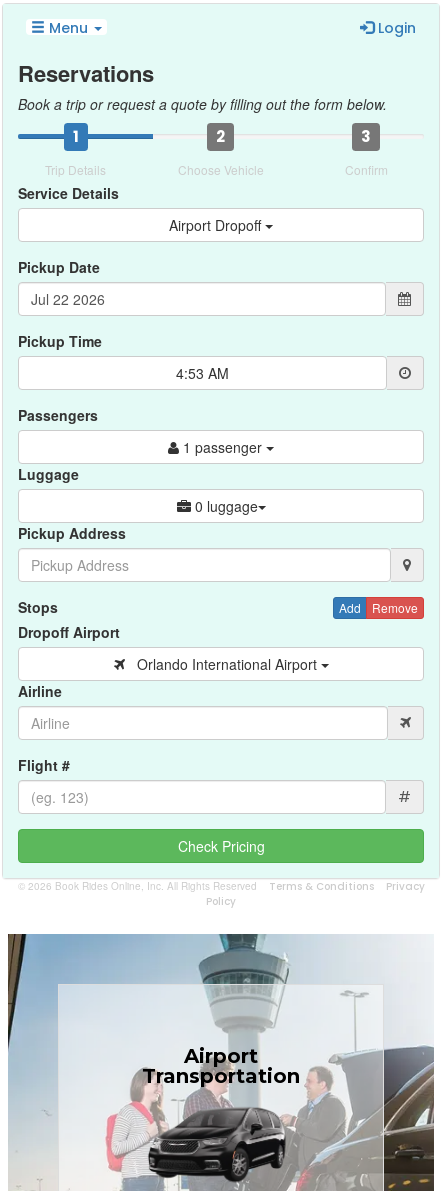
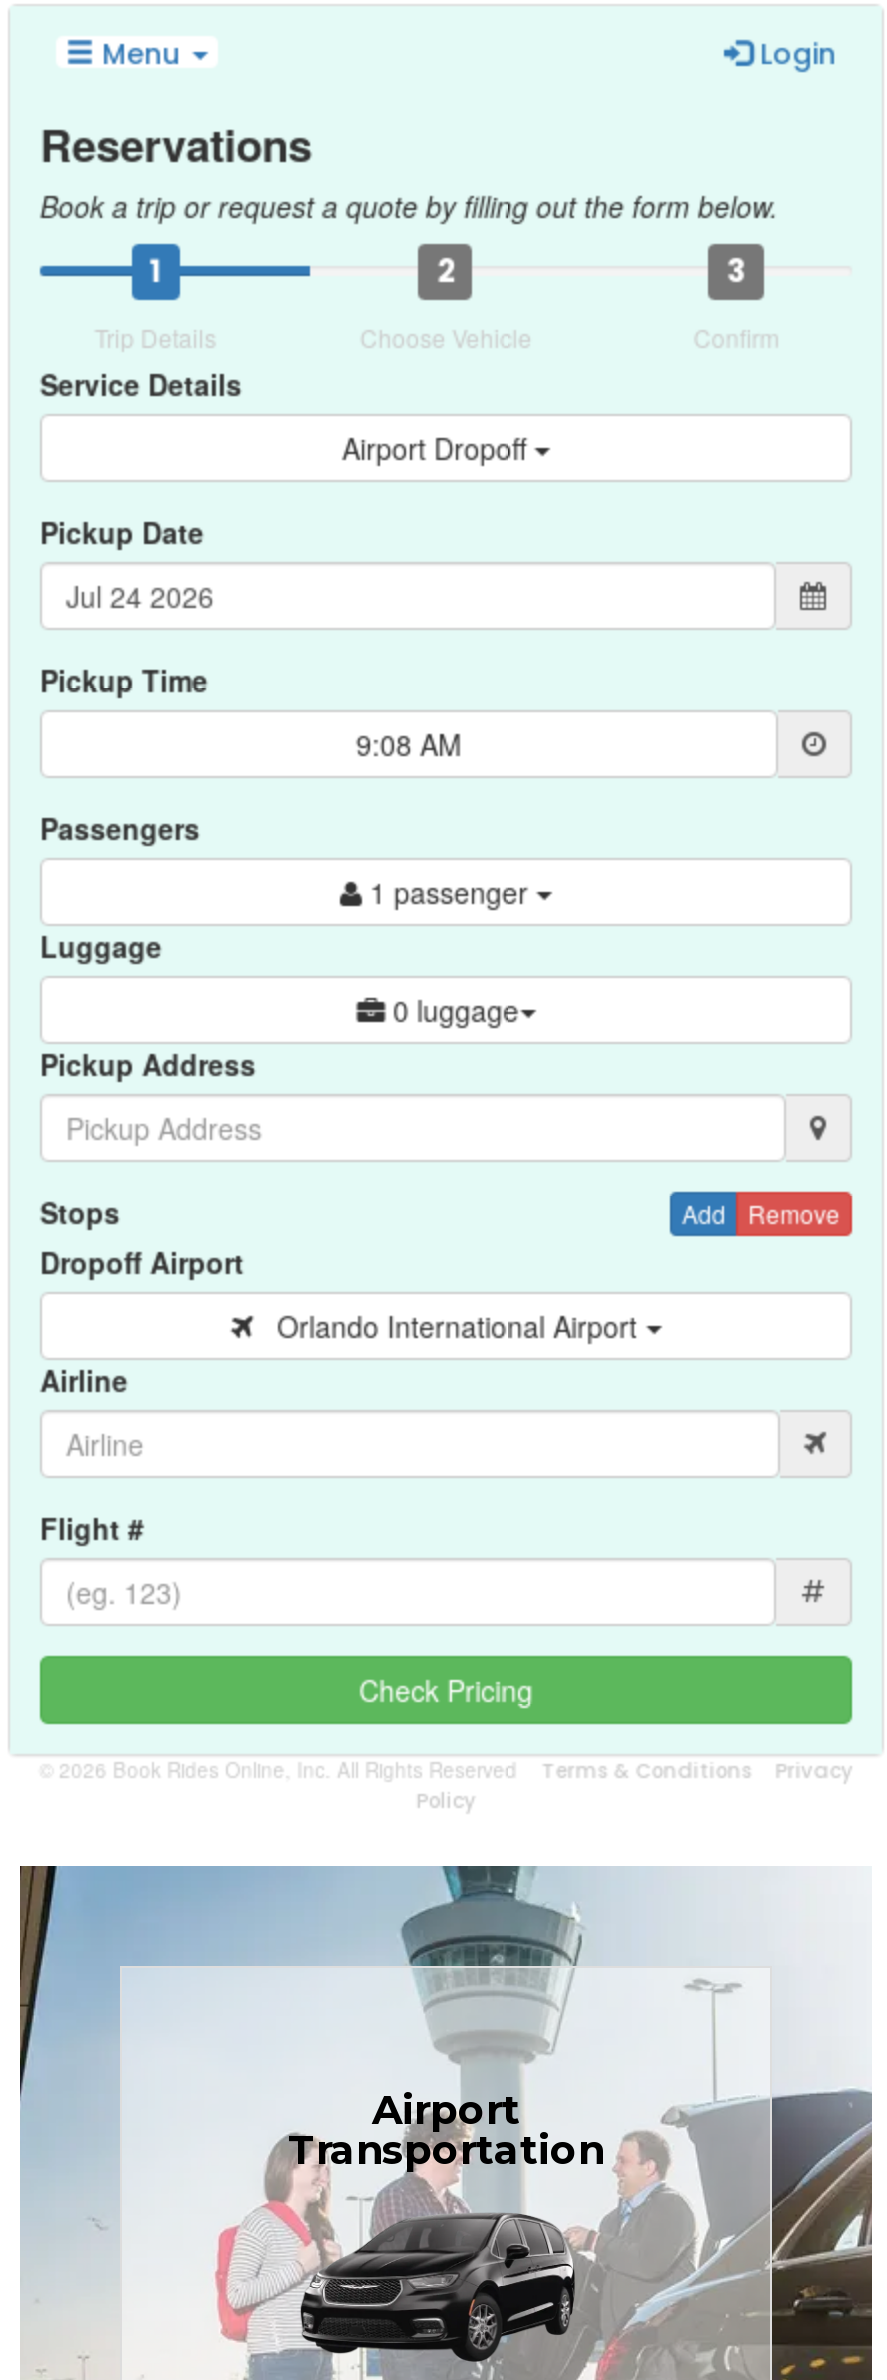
[176,363,229,383] 4:53 AM -> [356,724,462,764] 9:08 AM

